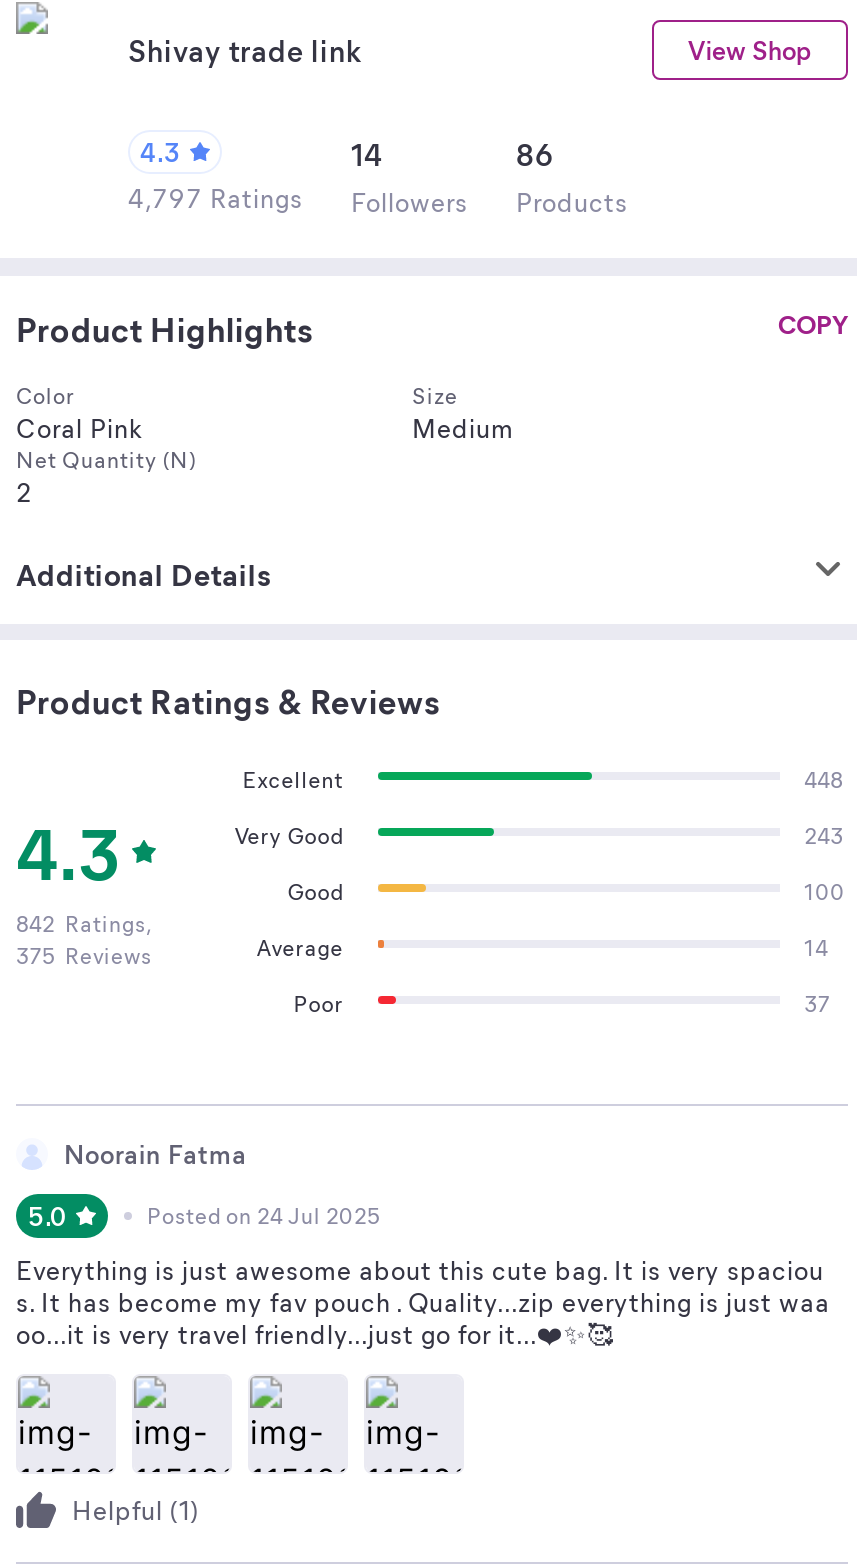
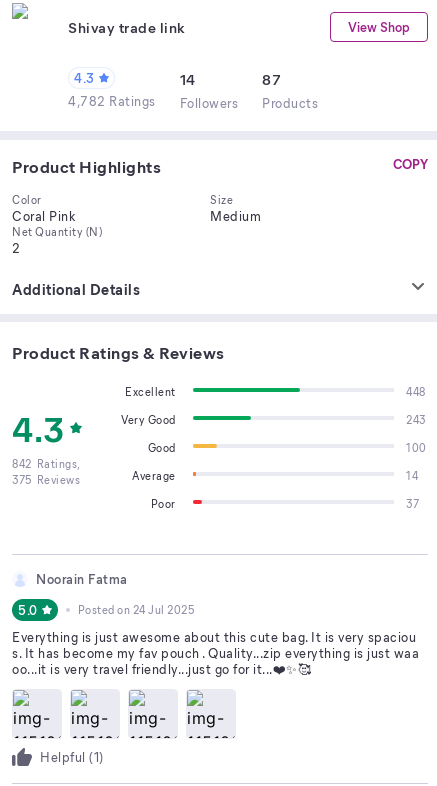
[516,134,554,174] 86 -> [262,69,281,89] 87
[128,180,628,218] 4,797 Ratings Followers Products -> [68,92,318,111] 4,782 Ratings Followers Products

